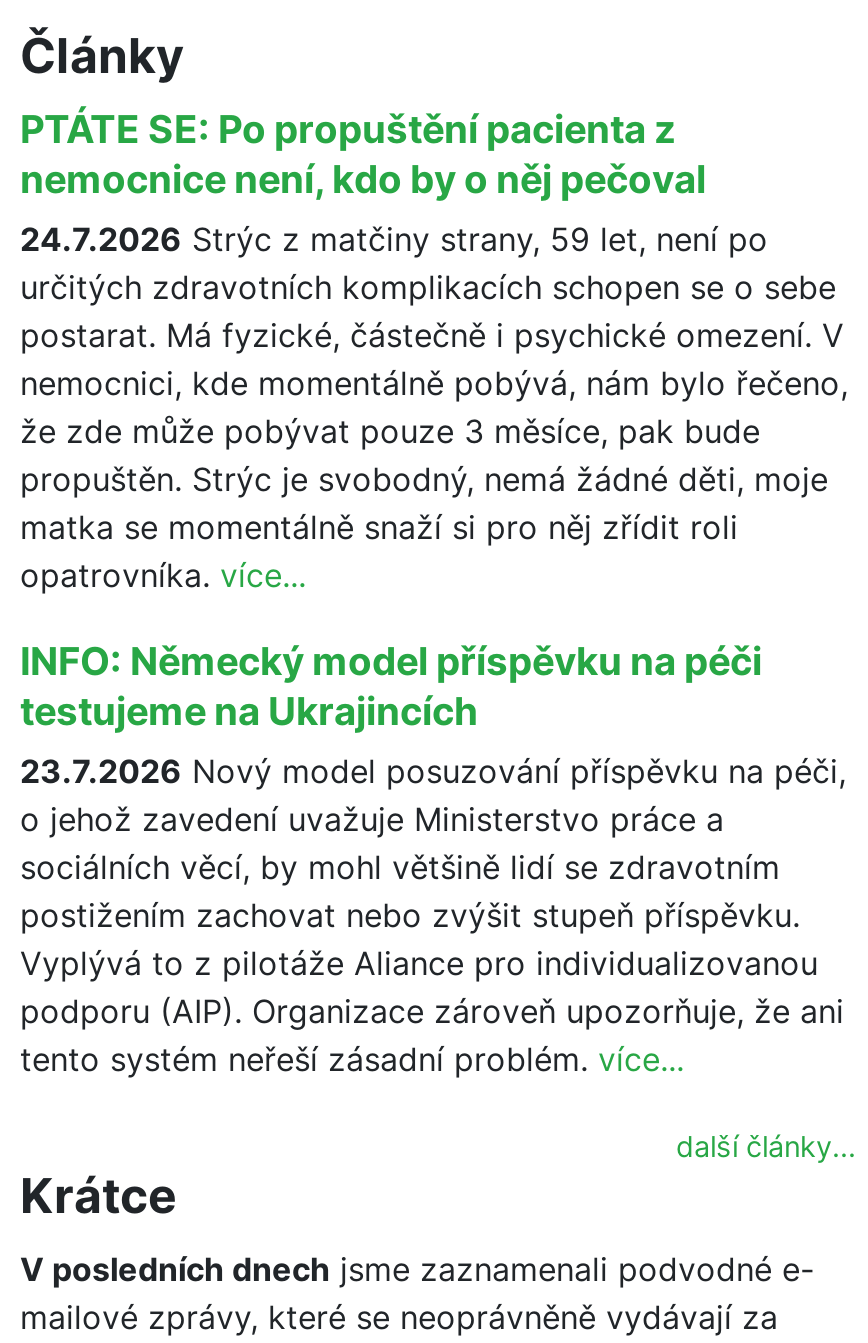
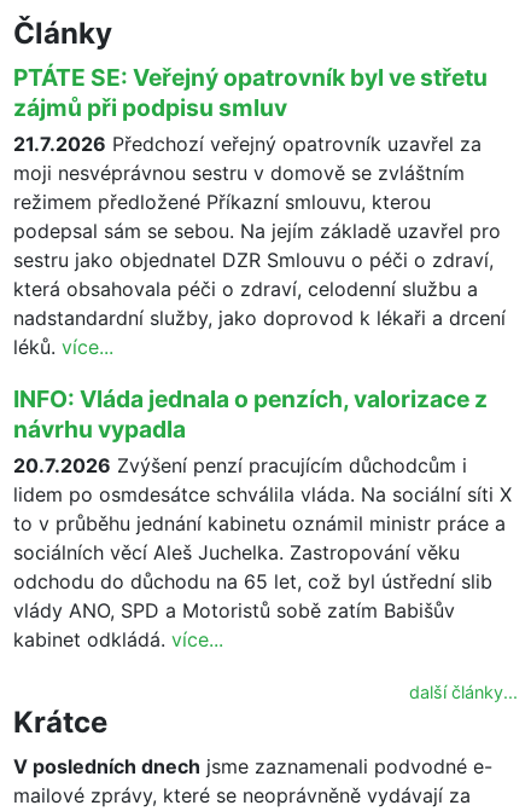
[20,105,848,595] PTÁTE SE: Po propuštění pacienta z | nemocnice není, kdo by o něj pečoval | 24.7.2026 Strýc z matčiny strany, 59 let, není po | určitých zdravotních komplikacích schopen se o sebe | postarat. Má fyzické, částečně i psychické omezení. V | nemocnici, kde momentálně pobývá, nám bylo řečeno, | že zde může pobývat pouze 3 měsíce, pak bude | propuštěn. Strýc je svobodný, nemá žádné děti, moje | matka se momentálně snaží si pro něj zřídit roli | opatrovníka. více... -> [13,63,506,359] PTÁTE SE: Veřejný opatrovník byl ve střetu | zájmů při podpisu smluv | 21.7.2026 Předchozí veřejný opatrovník uzavřel za | moji nesvéprávnou sestru v domově se zvláštním | režimem předložené Příkazní smlouvu, kterou | podepsal sám se sebou. Na jejím základě uzavřel pro | sestru jako objednatel DZR Smlouvu o péči o zdraví, | která obsahovala péči o zdraví, celodenní službu a | nadstandardní služby, jako doprovod k lékaři a drcení | léků. více...
[20,637,846,1079] INFO: Německý model příspěvku na péči | testujeme na Ukrajincích | 23.7.2026 Nový model posuzování příspěvku na péči, | o jehož zavedení uvažuje Ministerstvo práce a | sociálních věcí, by mohl většině lidí se zdravotním | postižením zachovat nebo zvýšit stupeň příspěvku. | Vyplývá to z pilotáže Aliance pro individualizovanou | podporu (AIP). Organizace zároveň upozorňuje, že ani | tento systém neřeší zásadní problém. více... -> [13,384,512,651] INFO: Vláda jednala o penzích, valorizace z | návrhu vypadla | 20.7.2026 Zvýšení penzí pracujícím důchodcům i | lidem po osmdesátce schválila vláda. Na sociální síti X | to v průběhu jednání kabinetu oznámil ministr práce a | sociálních věcí Aleš Juchelka. Zastropování věku | odchodu do důchodu na 65 let, což byl ústřední slib | vlády ANO, SPD a Motoristů sobě zatím Babišův | kabinet odkládá. více...

